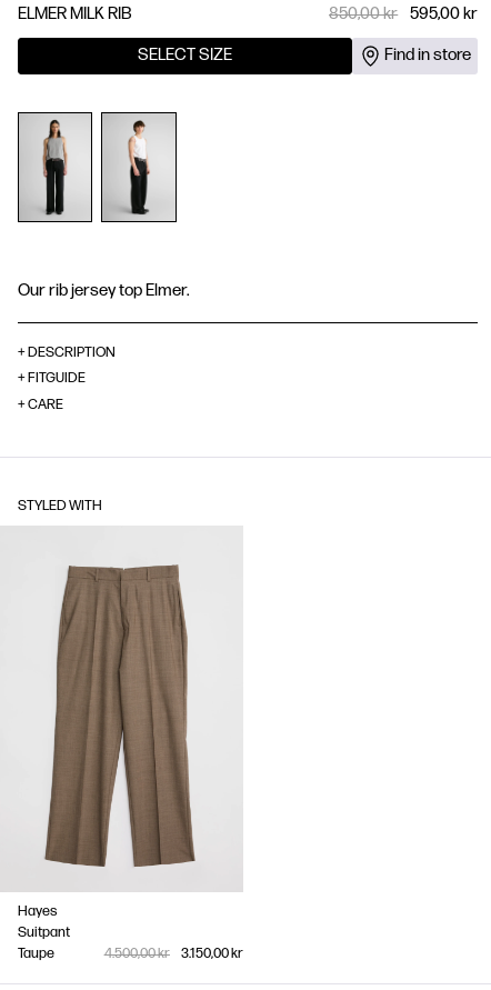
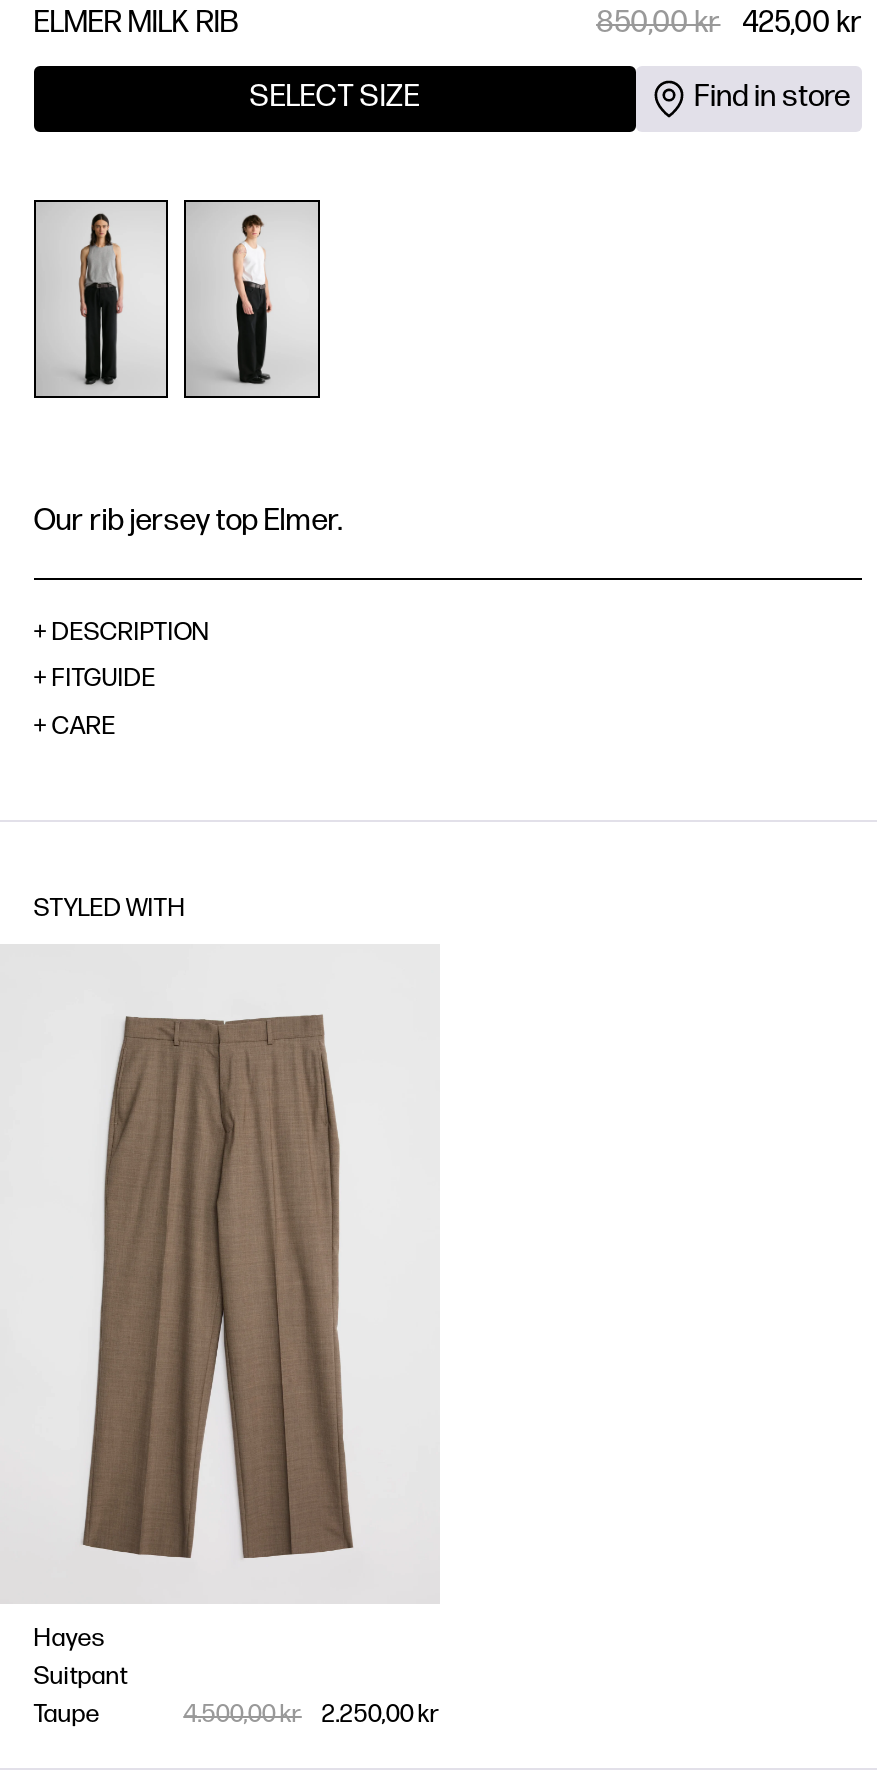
[329,6,478,24] 850,00 kr 595,00 kr -> [596,8,862,40] 850,00 kr 425,00 kr
[181,947,243,962] 3.150,00 kr -> [322,1703,440,1729] 2.250,00 kr

